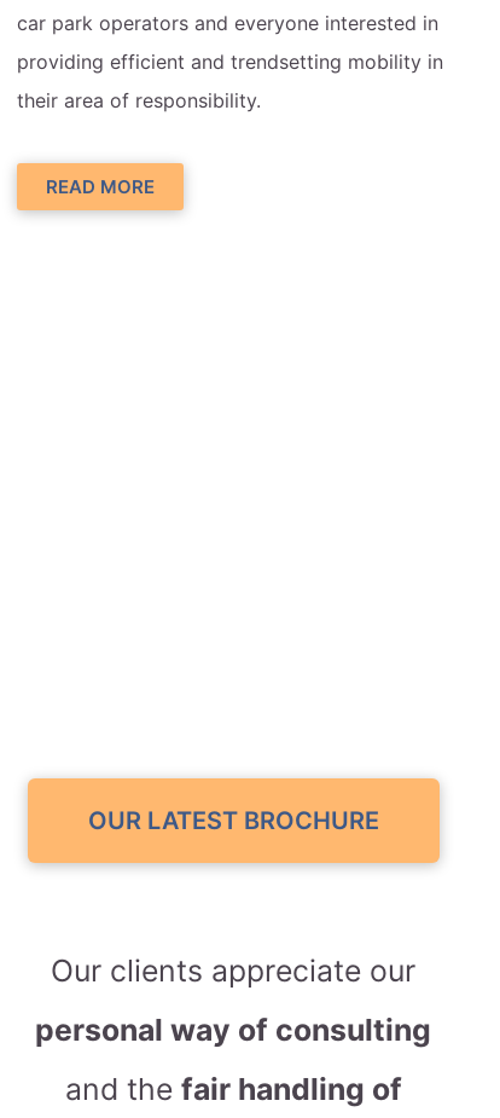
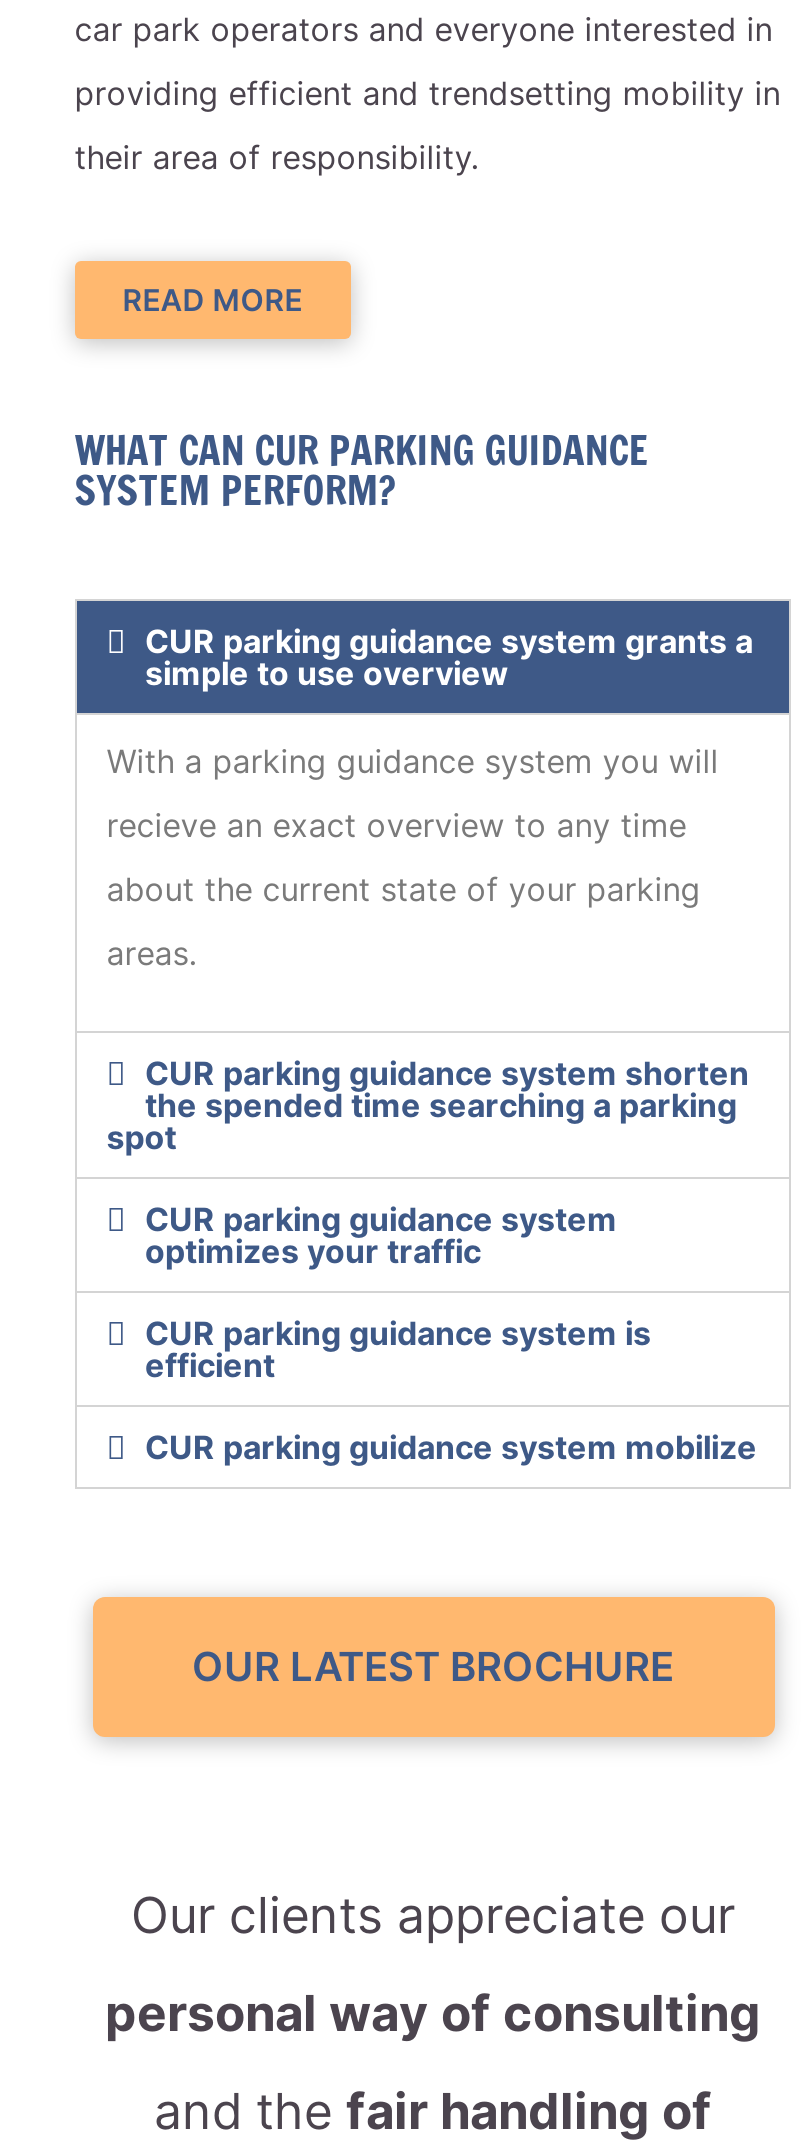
none -> [75,420,757,1466] WHAT CAN CUR PARKING GUIDANCE | SYSTEM PERFORM? | CUR parking guidance system grants a | simple to use overview | With a parking guidance system you will | recieve an exact overview to any time | about the current state of your parking | areas. | CUR parking guidance system shorten | the spended time searching a parking | spot | CUR parking guidance system | optimizes your traffic | CUR parking guidance system is | efficient | CUR parking guidance system mobilize

